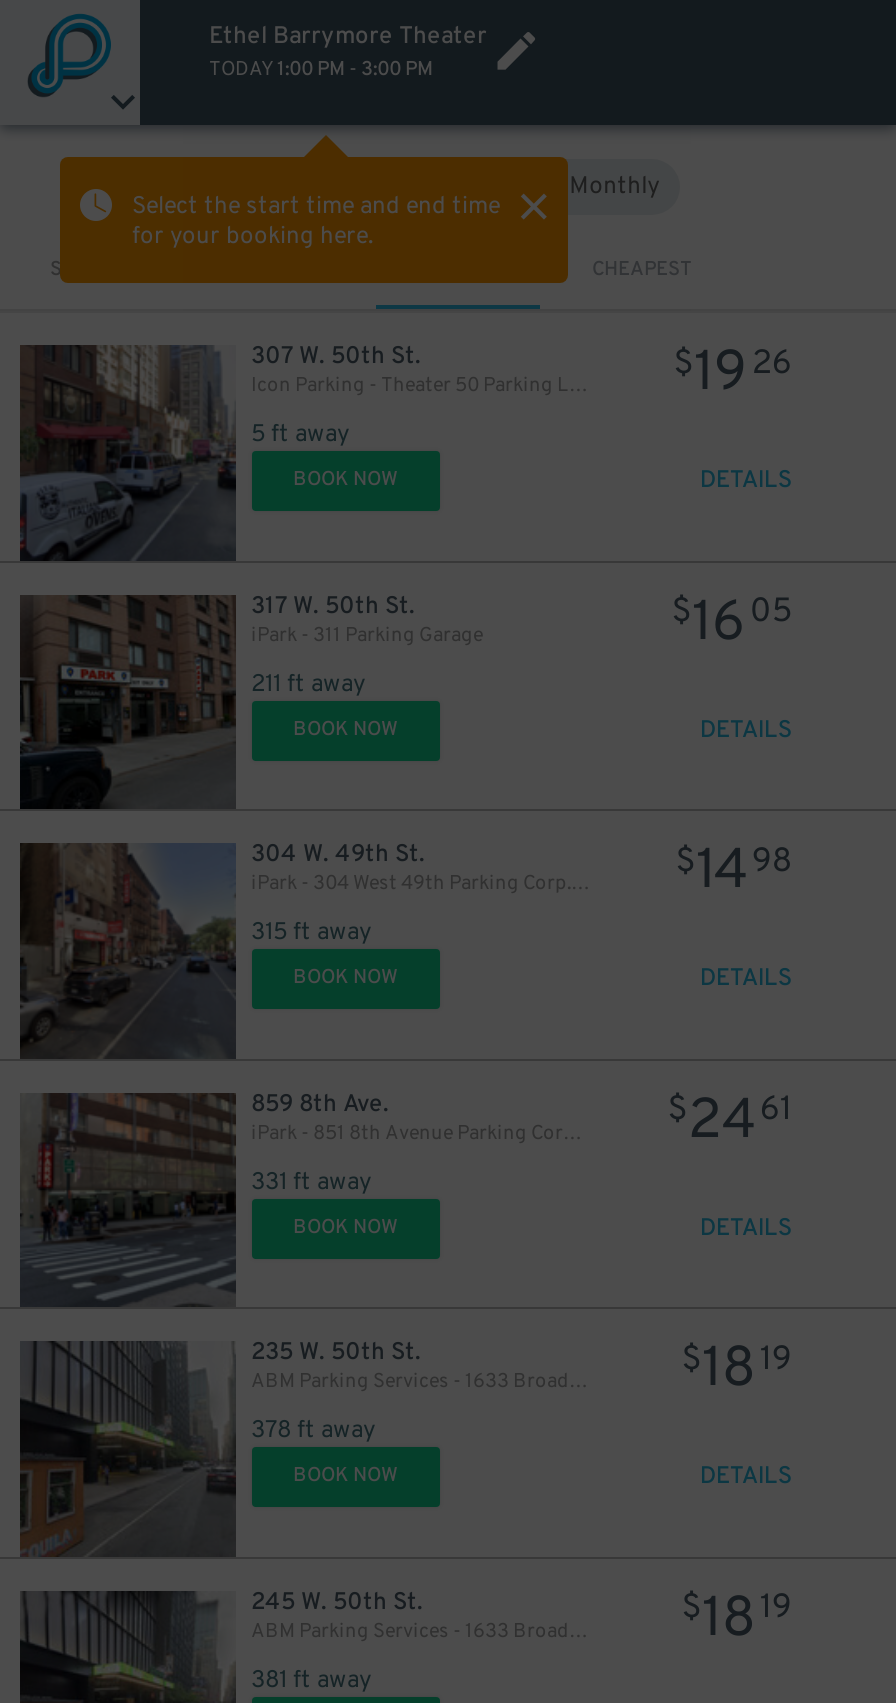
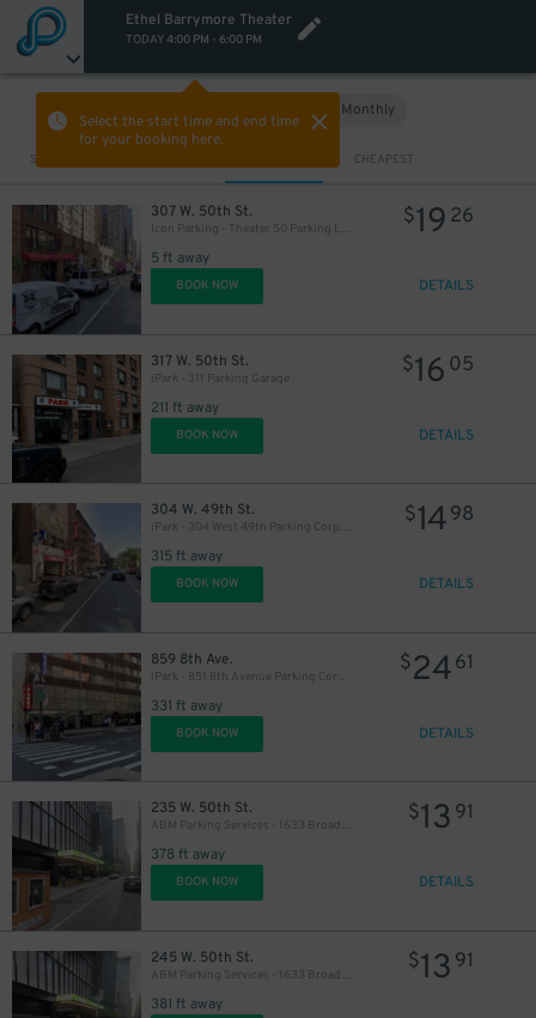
[209,57,433,83] TODAY 1:00 PM - 3:00 PM -> [125,32,261,48] TODAY 4:00 PM - 6:00 PM
[682,1335,792,1407] $18 19 -> [408,798,474,841] $13 91
[682,1584,792,1656] $18 19 -> [408,947,474,990] $13 91

